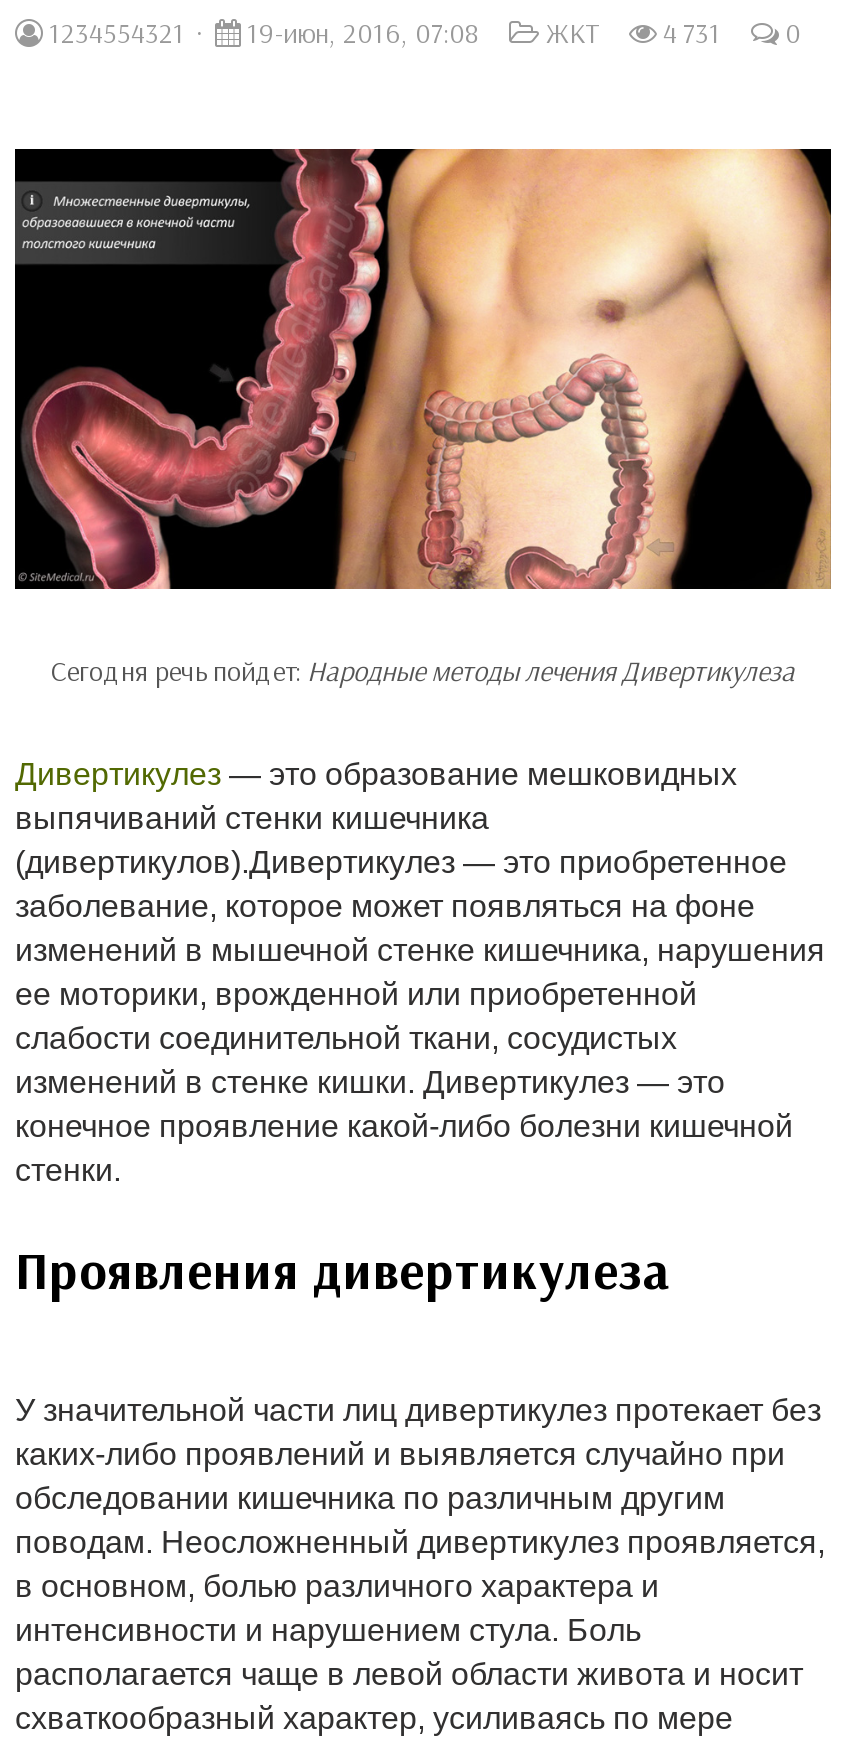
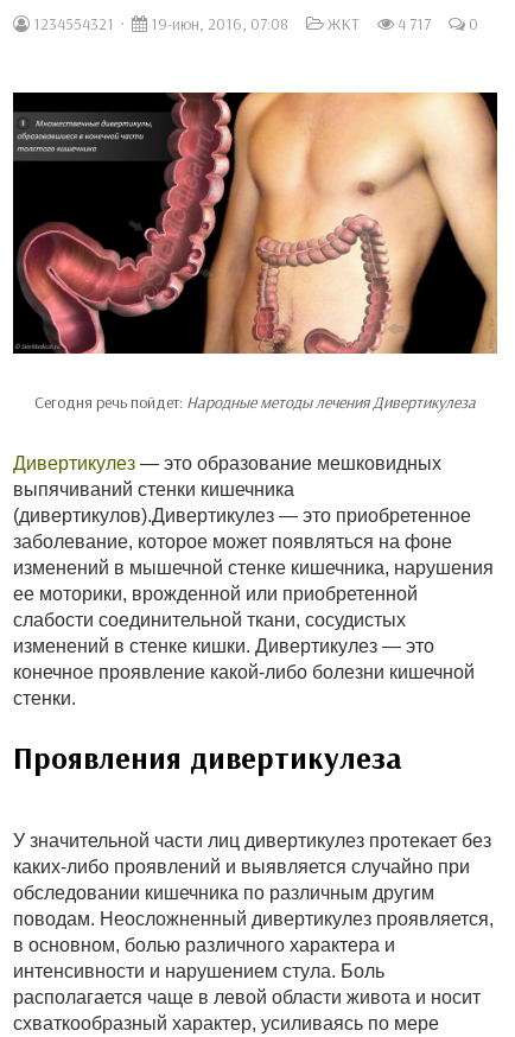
[43,15,801,51] 1234554321 19-июн, 2016, 07:08 ЖКТ 4 731 0 -> [30,13,478,34] 1234554321 19-июн, 2016, 07:08 ЖКТ 4 717 0

